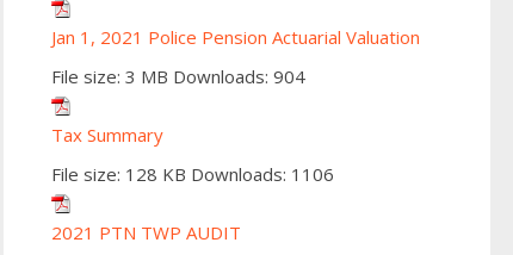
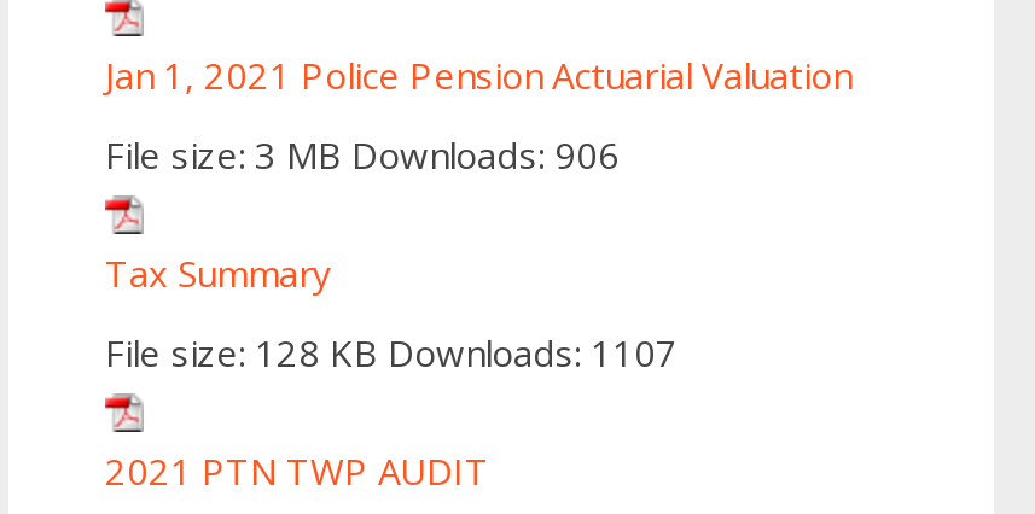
[51,64,305,88] File size: 3 MB Downloads: 904 -> [105,130,620,179] File size: 3 MB Downloads: 906
[51,162,334,186] File size: 128 KB Downloads: 1106 -> [105,328,678,376] File size: 128 KB Downloads: 1107

